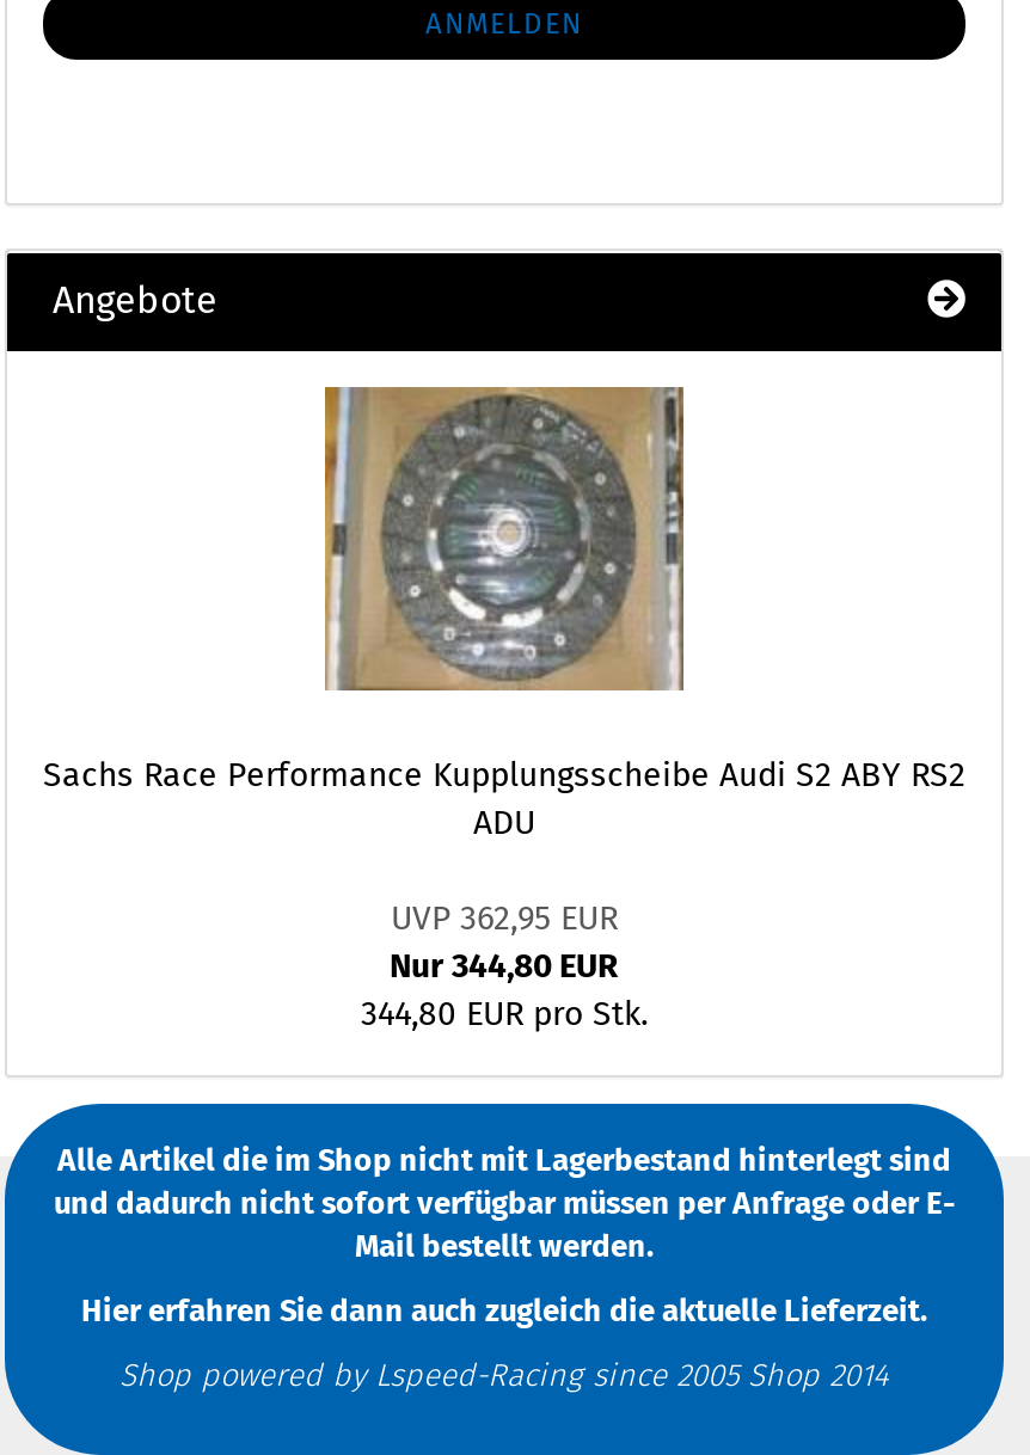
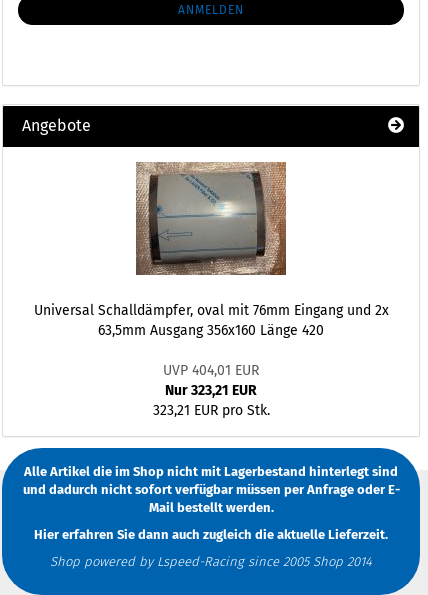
[43,387,965,843] [image] | Sachs Race Performance Kupplungsscheibe Audi S2 ABY RS2 | ADU -> [33,162,388,339] [image] | Universal Schalldämpfer, oval mit 76mm Eingang und 2x | 63,5mm Ausgang 356x160 Länge 420
[361,898,648,1035] UVP 362,95 EUR | Nur 344,80 EUR | 344,80 EUR pro Stk. -> [152,362,269,419] UVP 404,01 EUR | Nur 323,21 EUR | 323,21 EUR pro Stk.

